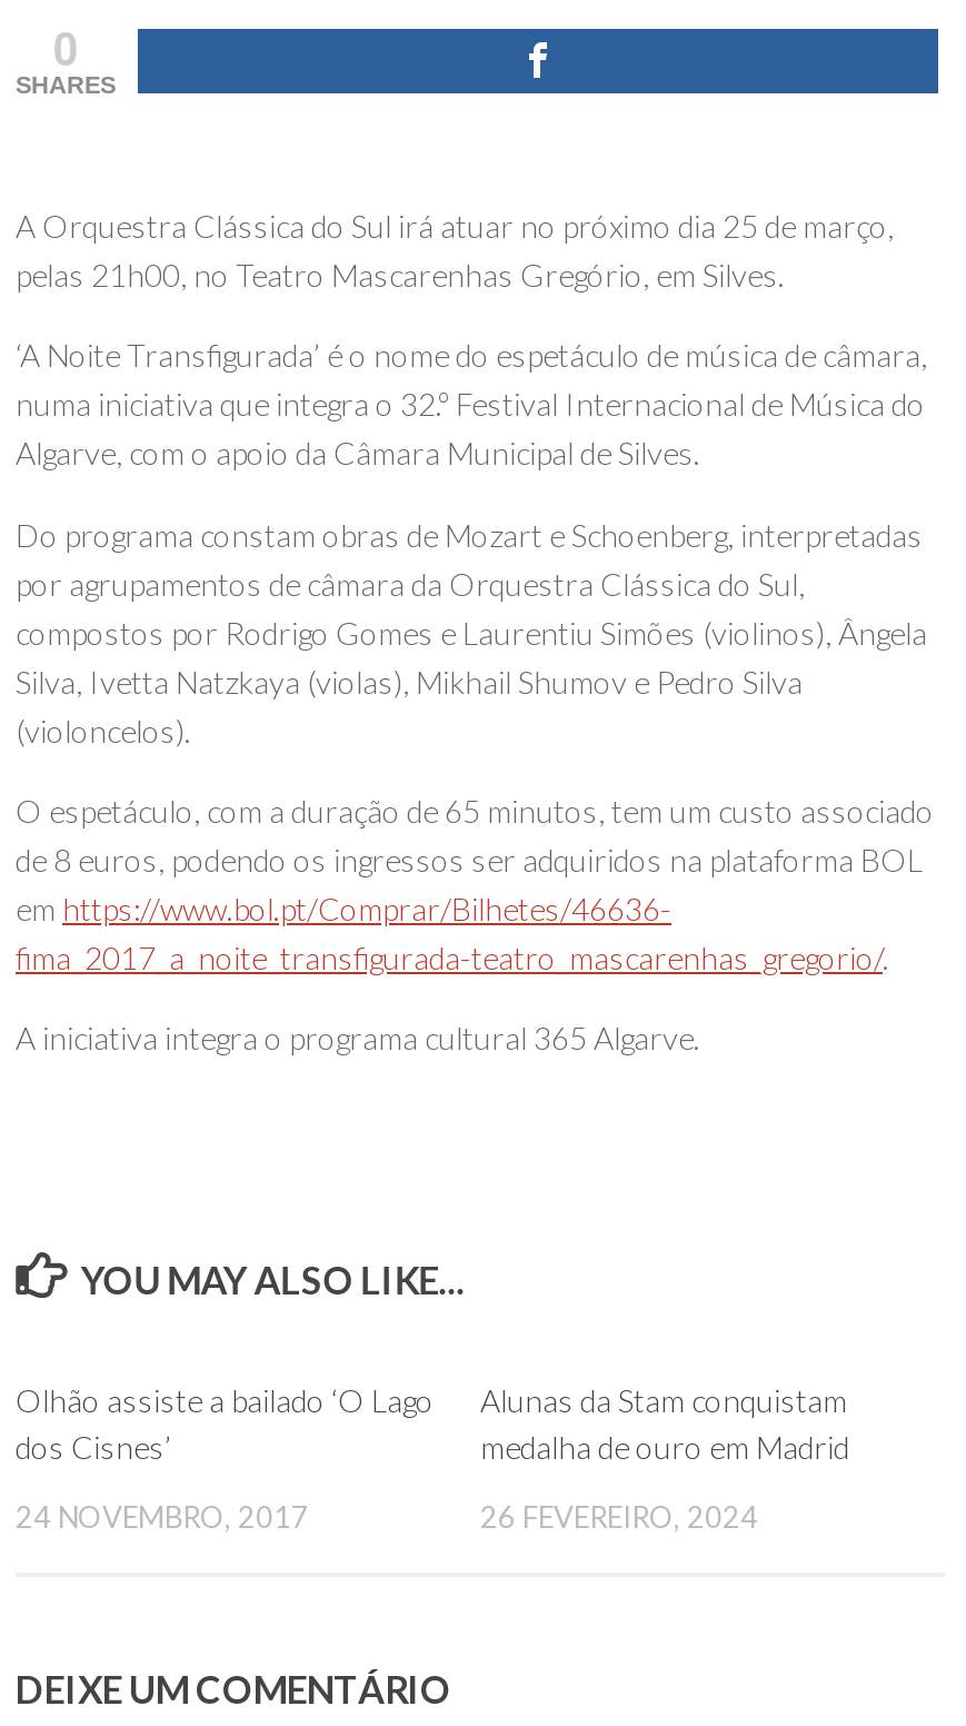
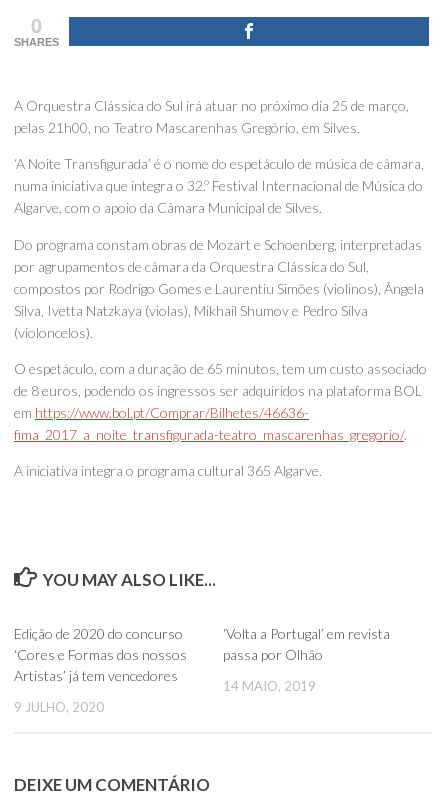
[16,1381,434,1465] Olhão assiste a bailado ‘O Lago | dos Cisnes’ -> [14,625,187,684] Edição de 2020 do concurso | ‘Cores e Formas dos nossos | Artistas’ já tem vencedores
[480,1381,849,1465] Alunas da Stam conquistam | medalha de ouro em Madrid -> [223,625,390,663] ‘Volta a Portugal’ em revista | passa por Olhão
[16,1498,309,1534] 24 NOVEMBRO, 2017 -> [14,699,104,715] 9 JULHO, 2020
[480,1498,758,1534] 26 FEVEREIRO, 2024 -> [223,678,316,694] 14 MAIO, 2019

